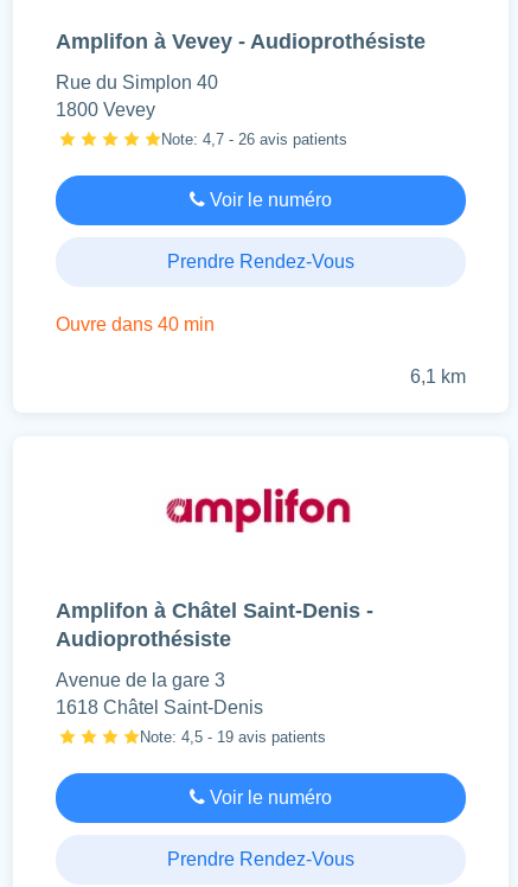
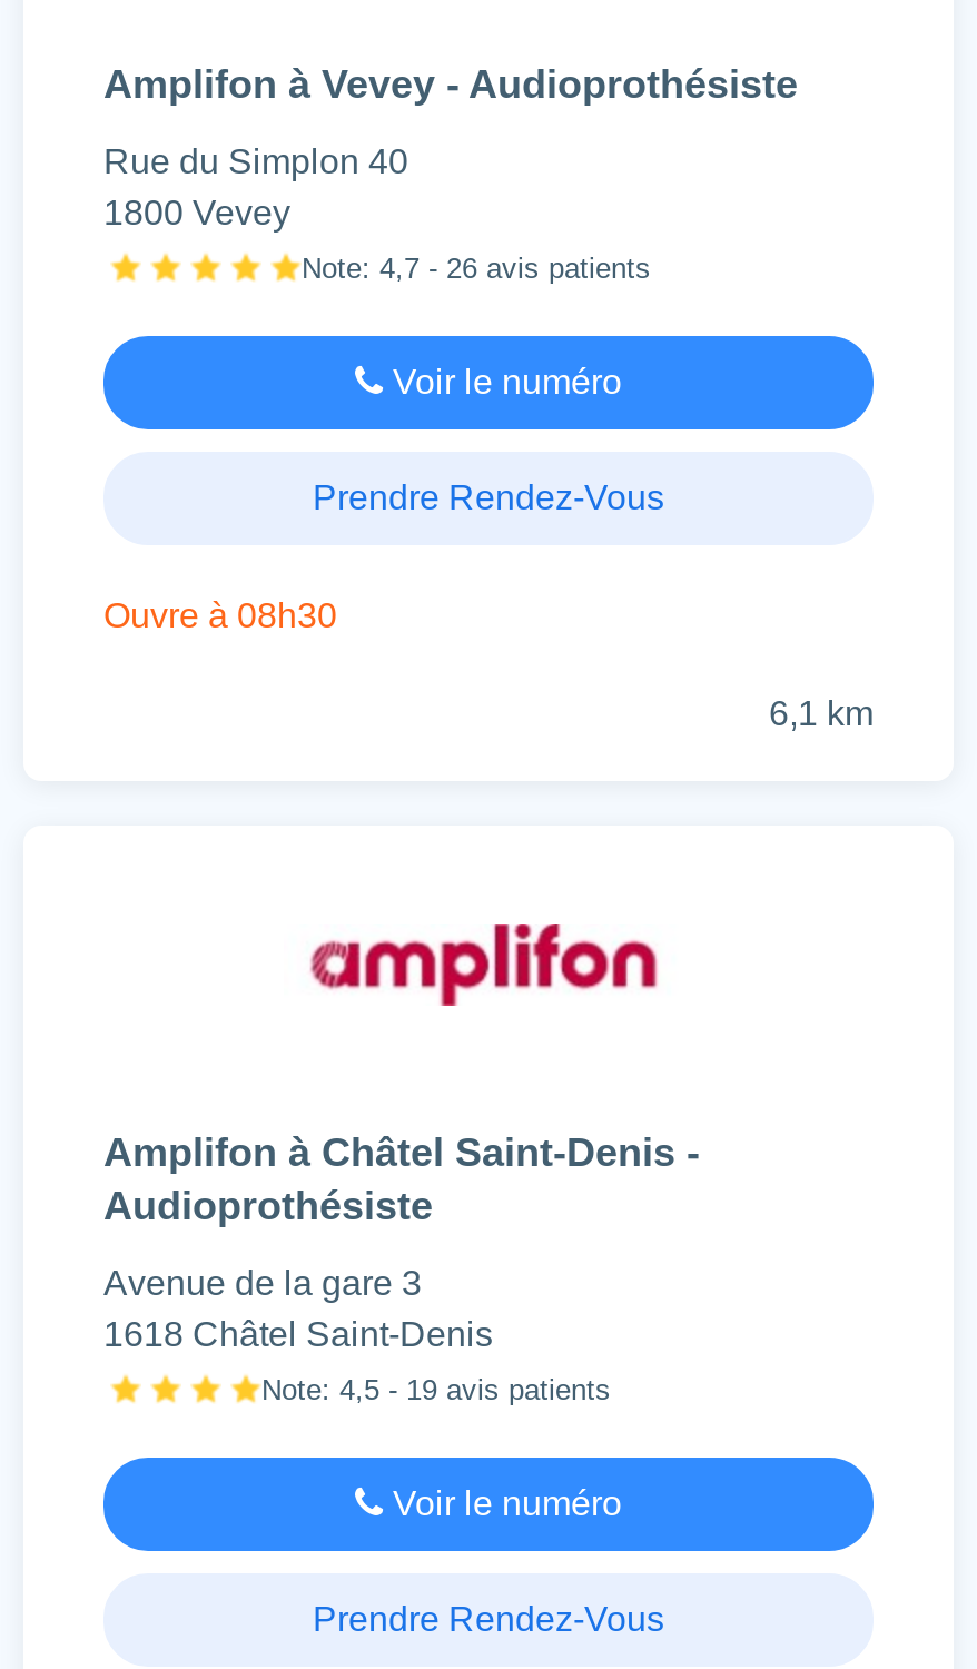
[56,314,215,335] Ouvre dans 40 min -> [103,597,337,635] Ouvre à 08h30

